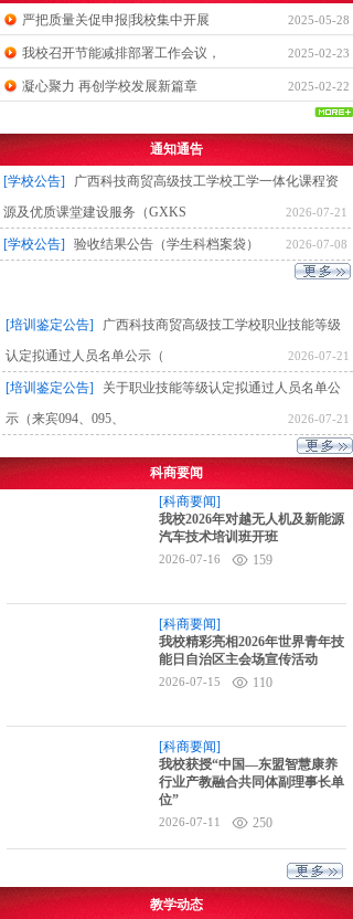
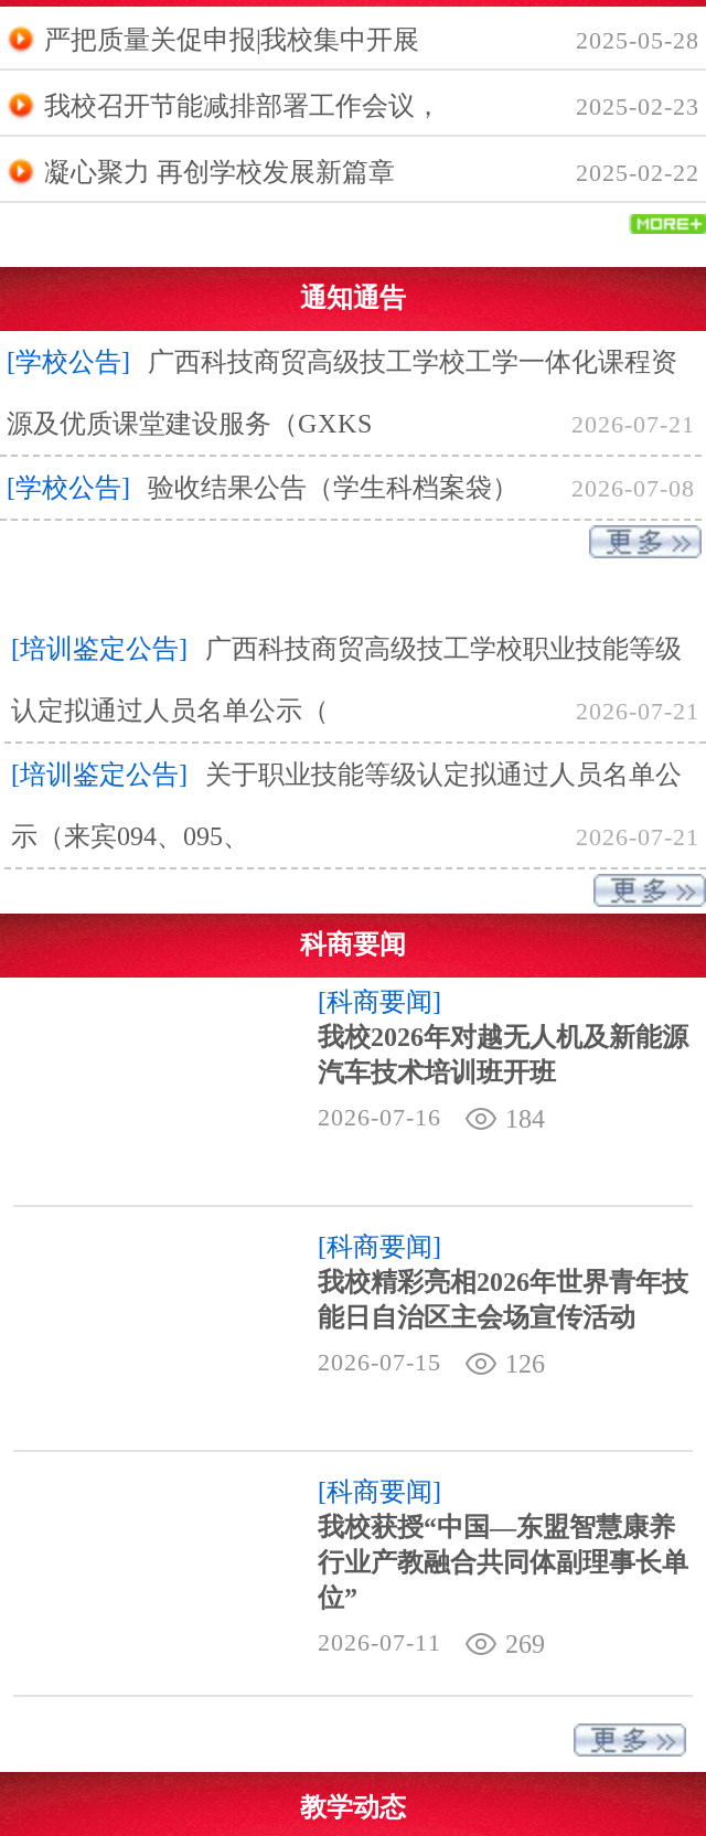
[253,552,272,568] 159 -> [505,1103,545,1134] 184
[253,675,272,690] 110 -> [505,1348,545,1379] 126
[253,815,272,831] 250 -> [505,1629,545,1659] 269

